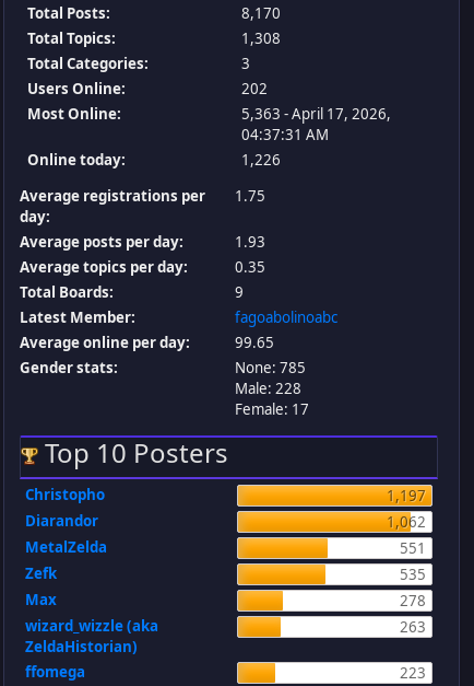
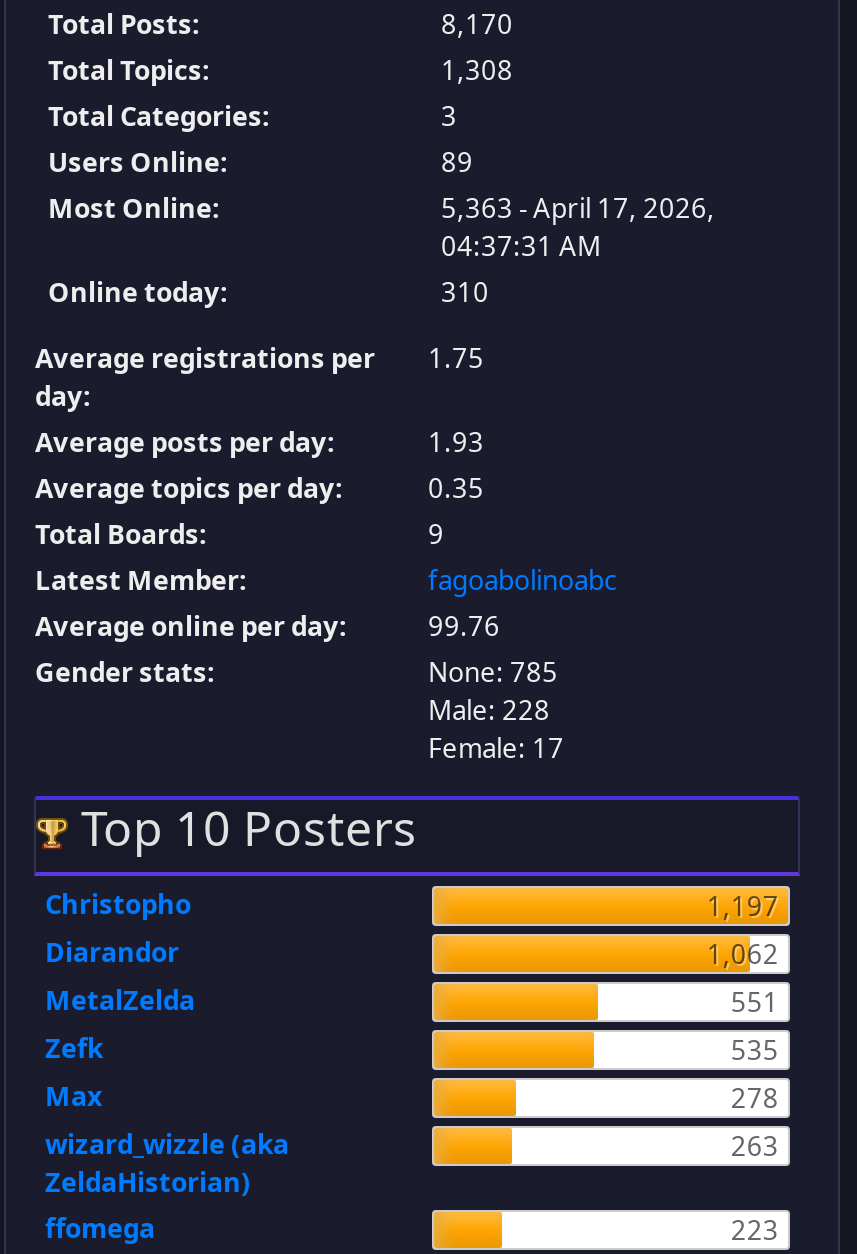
[242,79,268,98] 202 -> [441,144,473,180] 89
[242,150,281,170] 1,226 -> [441,274,489,310] 310
[235,333,274,352] 99.65 -> [428,608,500,644] 99.76

